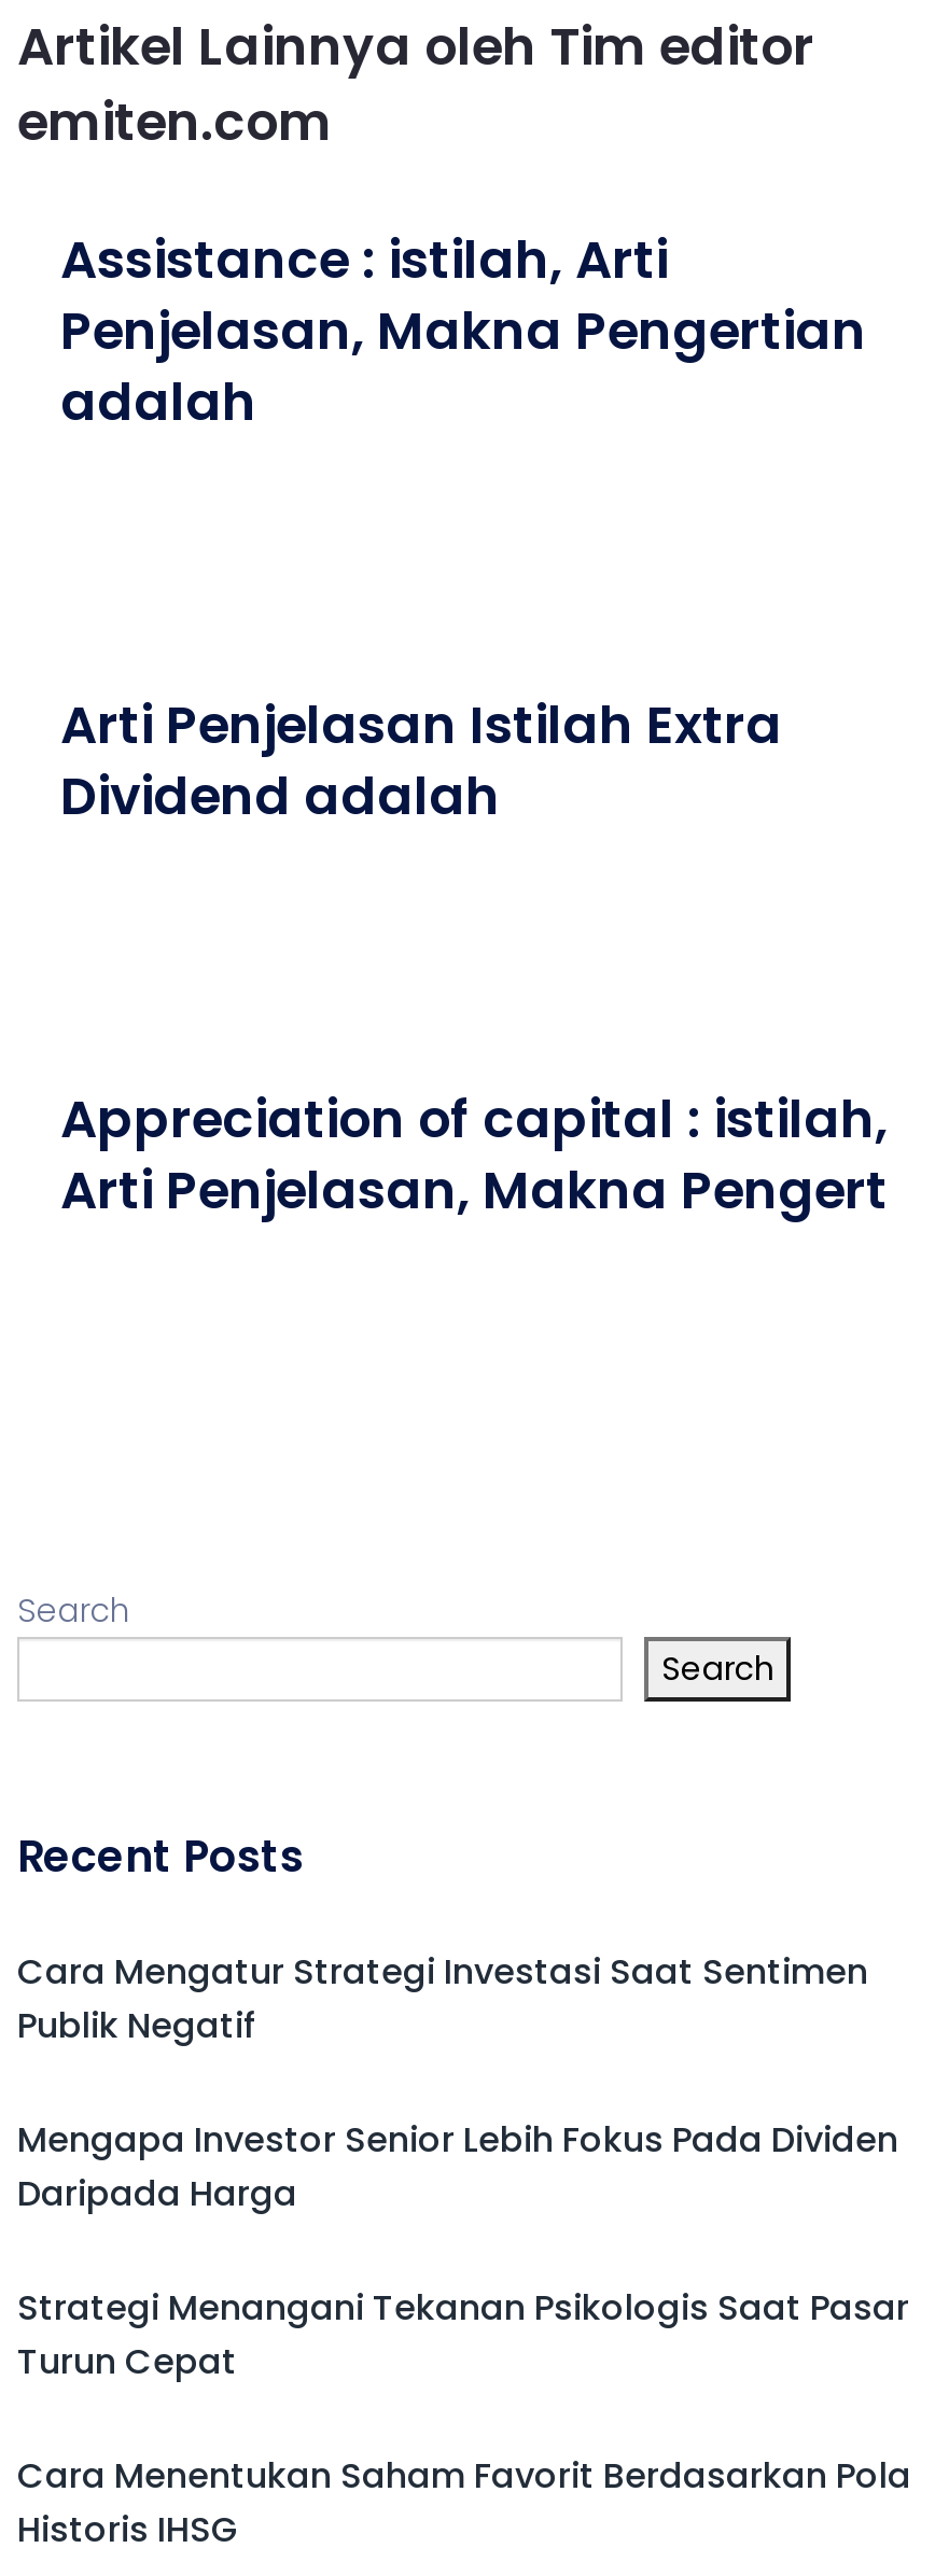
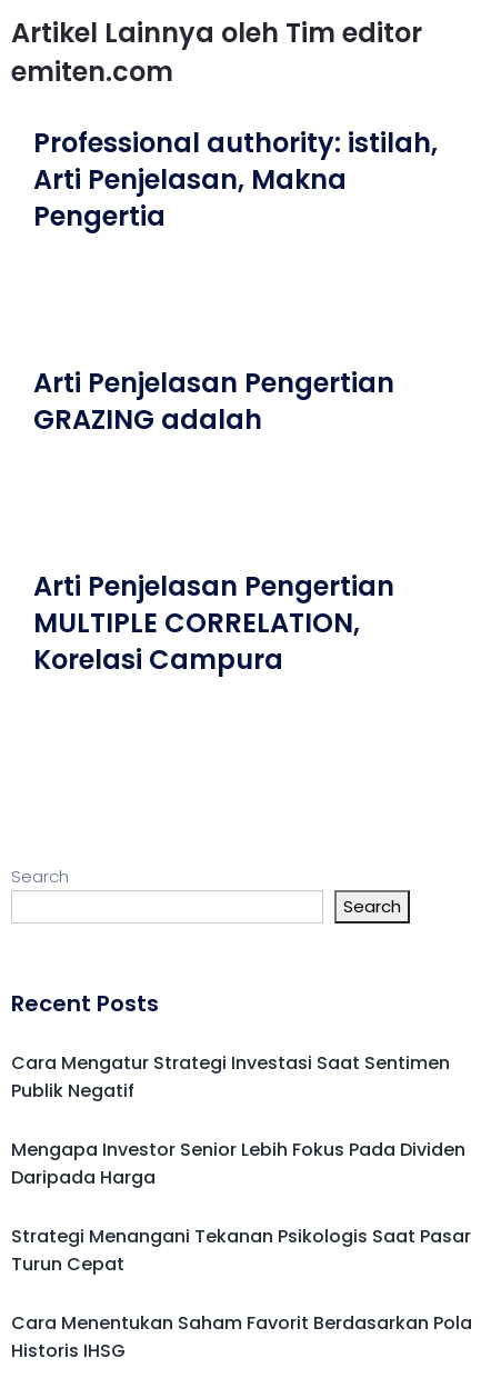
[60,224,866,437] Assistance : istilah, Arti | Penjelasan, Makna Pengertian | adalah -> [33,124,438,234] Professional authority: istilah, | Arti Penjelasan, Makna | Pengertia
[60,689,782,831] Arti Penjelasan Istilah Extra | Dividend adalah -> [33,365,394,438] Arti Penjelasan Pengertian | GRAZING adalah
[60,1083,888,1226] Appreciation of capital : istilah, | Arti Penjelasan, Makna Pengert -> [33,568,394,678] Arti Penjelasan Pengertian | MULTIPLE CORRELATION, | Korelasi Campura

